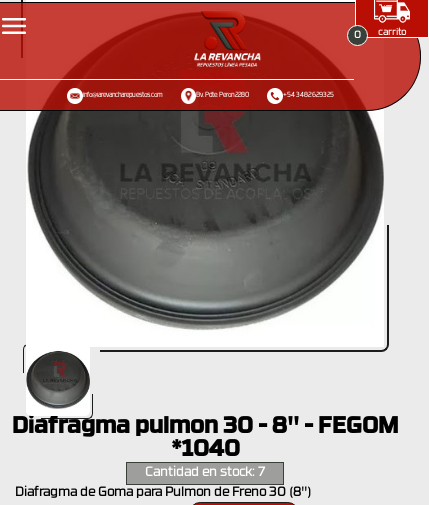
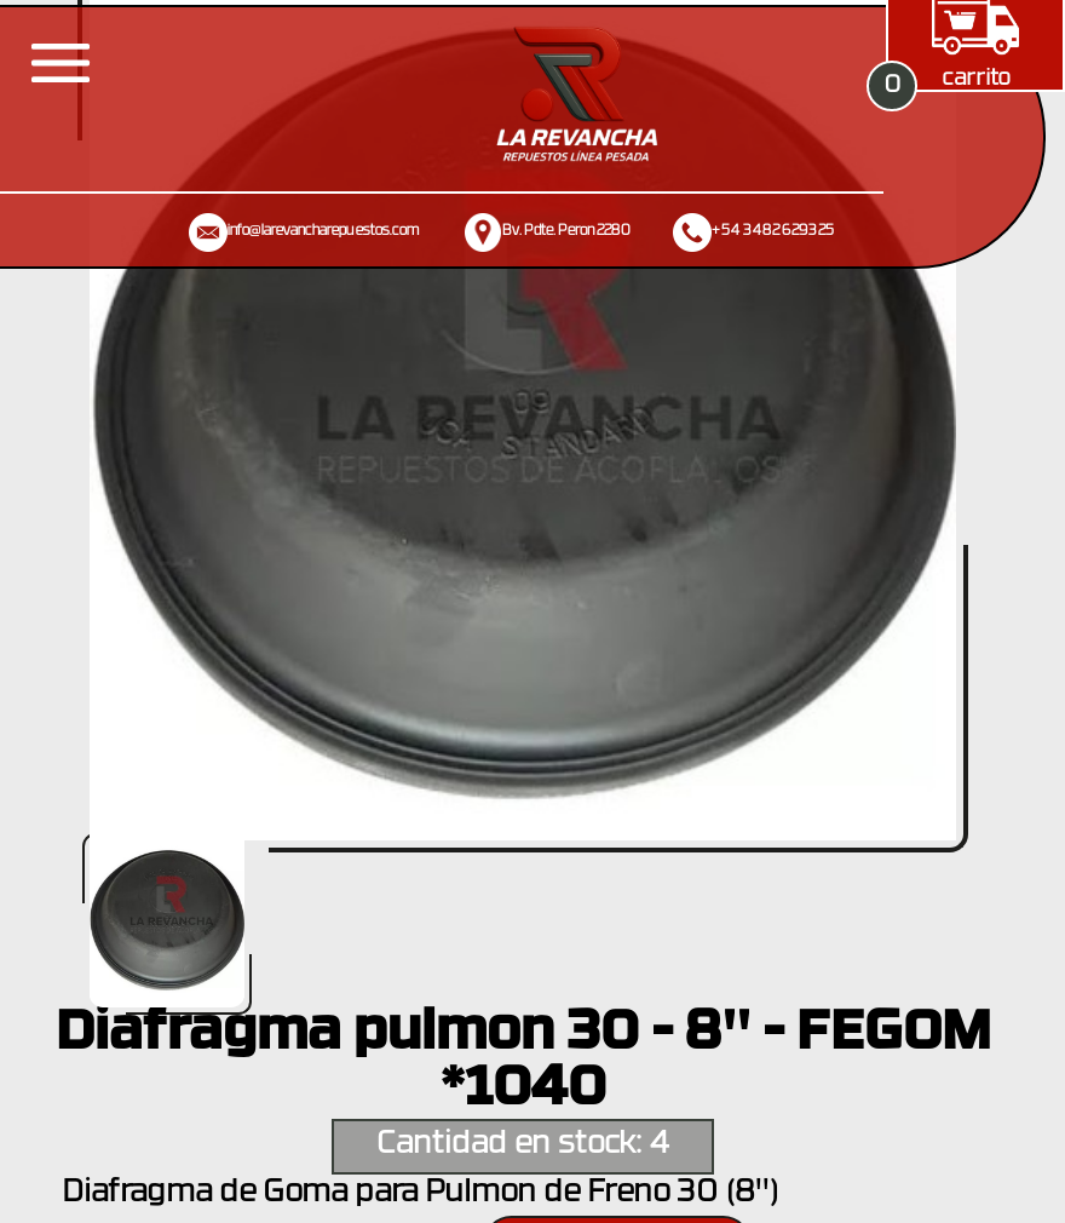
[145,467,265,479] Cantidad en stock: 7 -> [376,1132,669,1161] Cantidad en stock: 4

